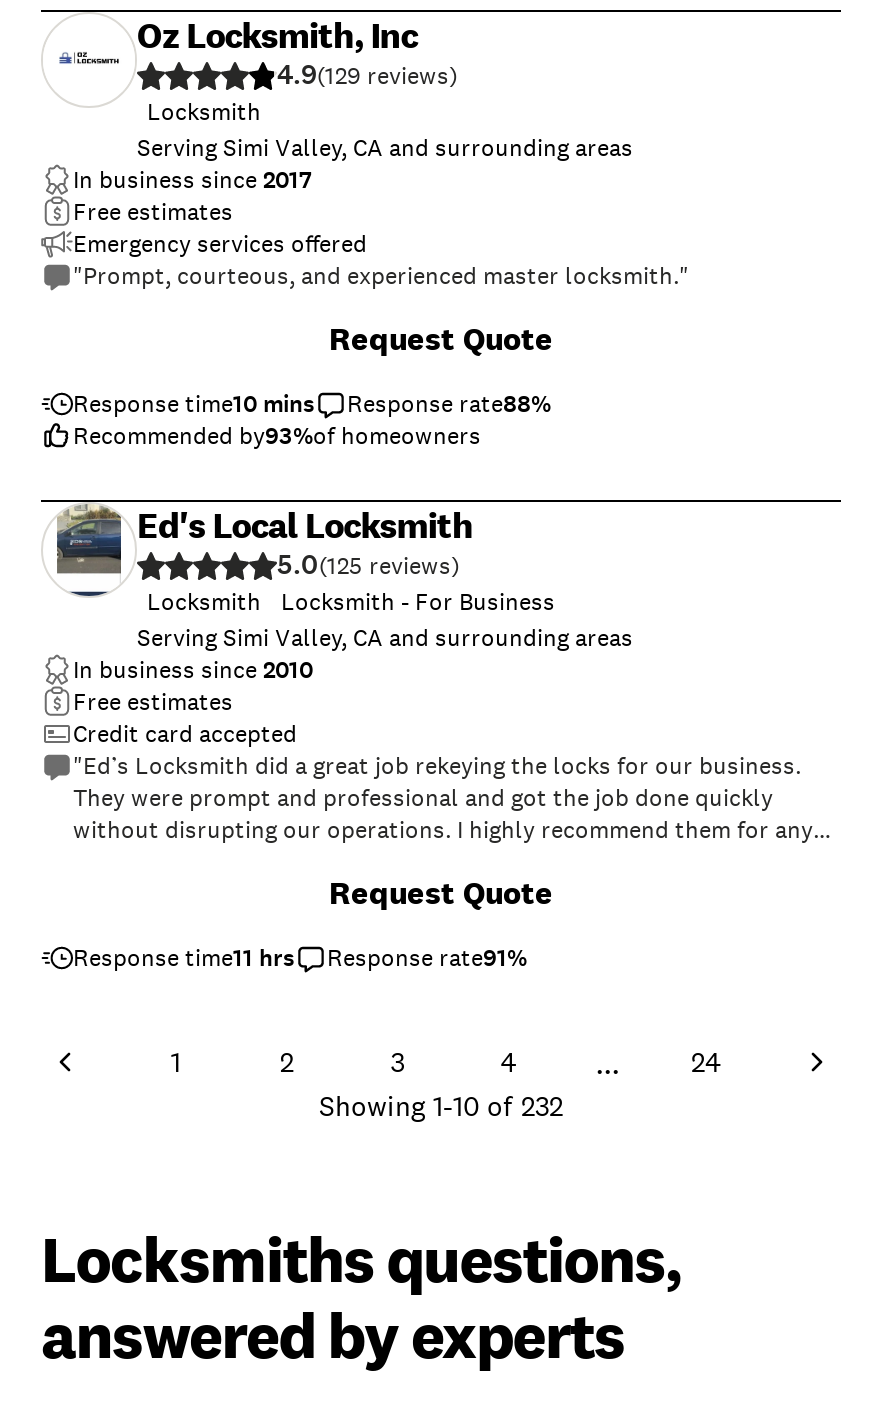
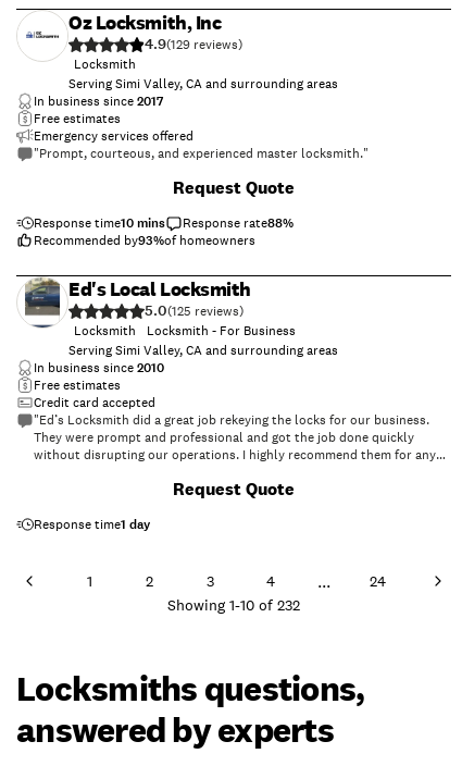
[73,942,527,974] Response time11 hrs | Response rate91% -> [34,516,150,533] Response time1 day

